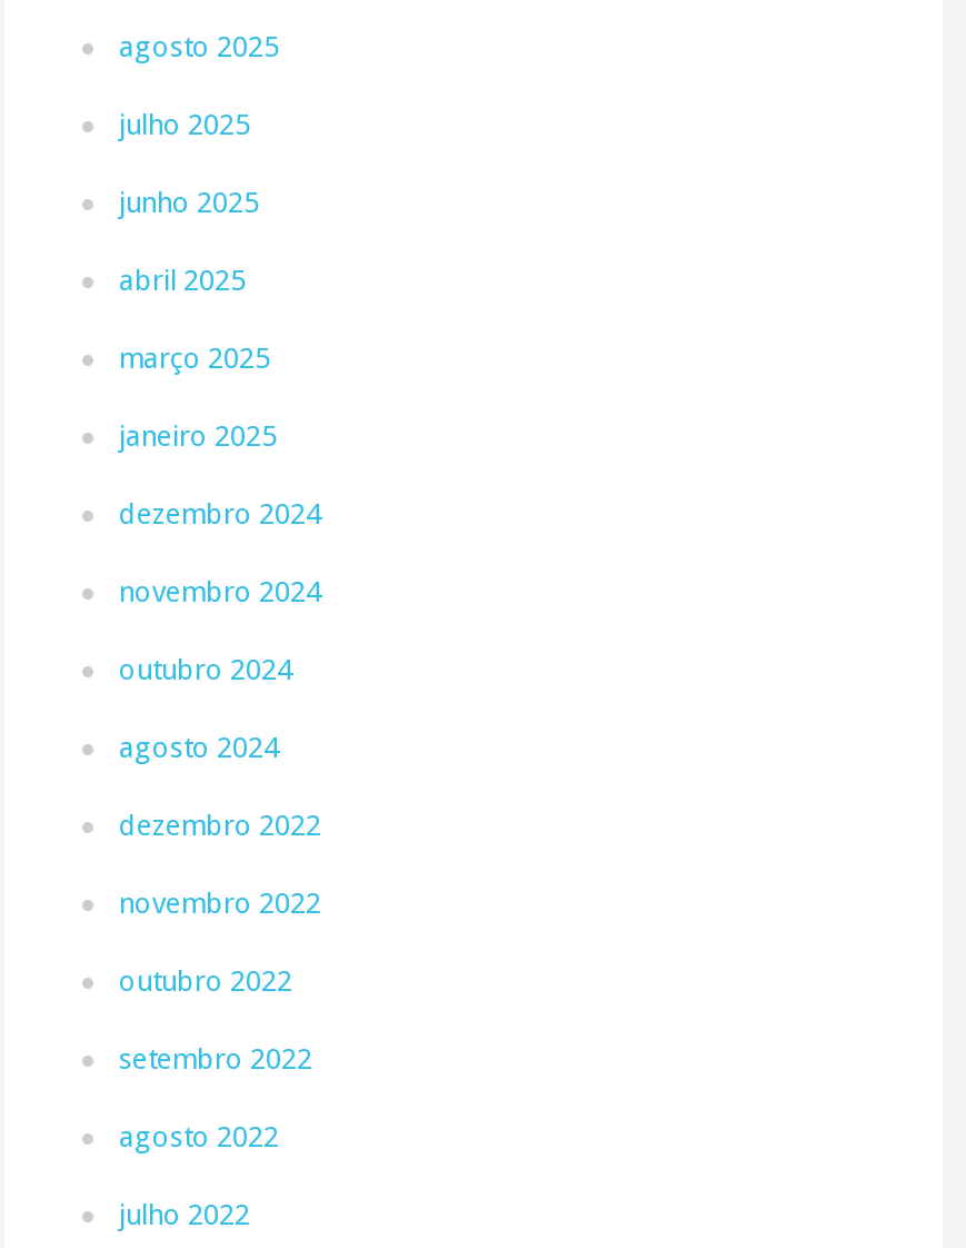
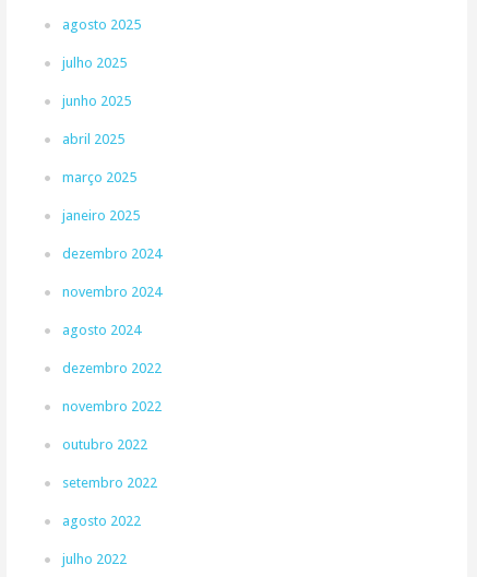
[119,653,292,686] outubro 2024 -> none

